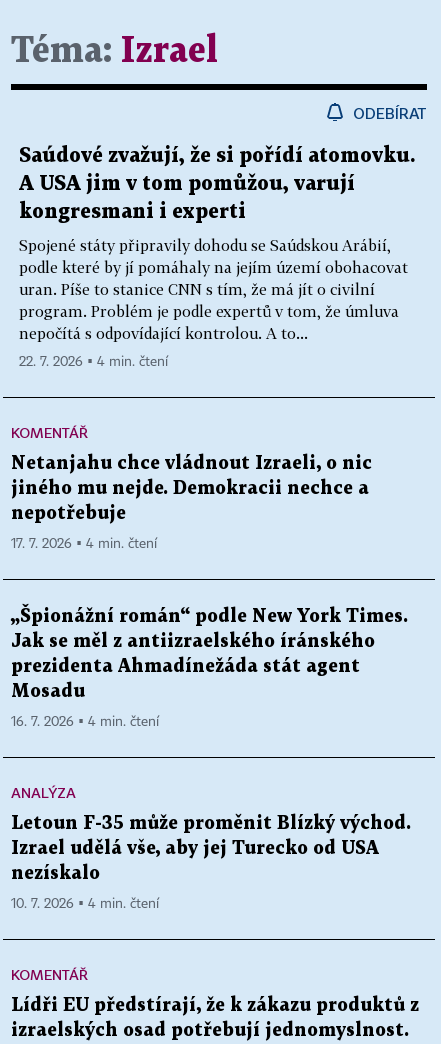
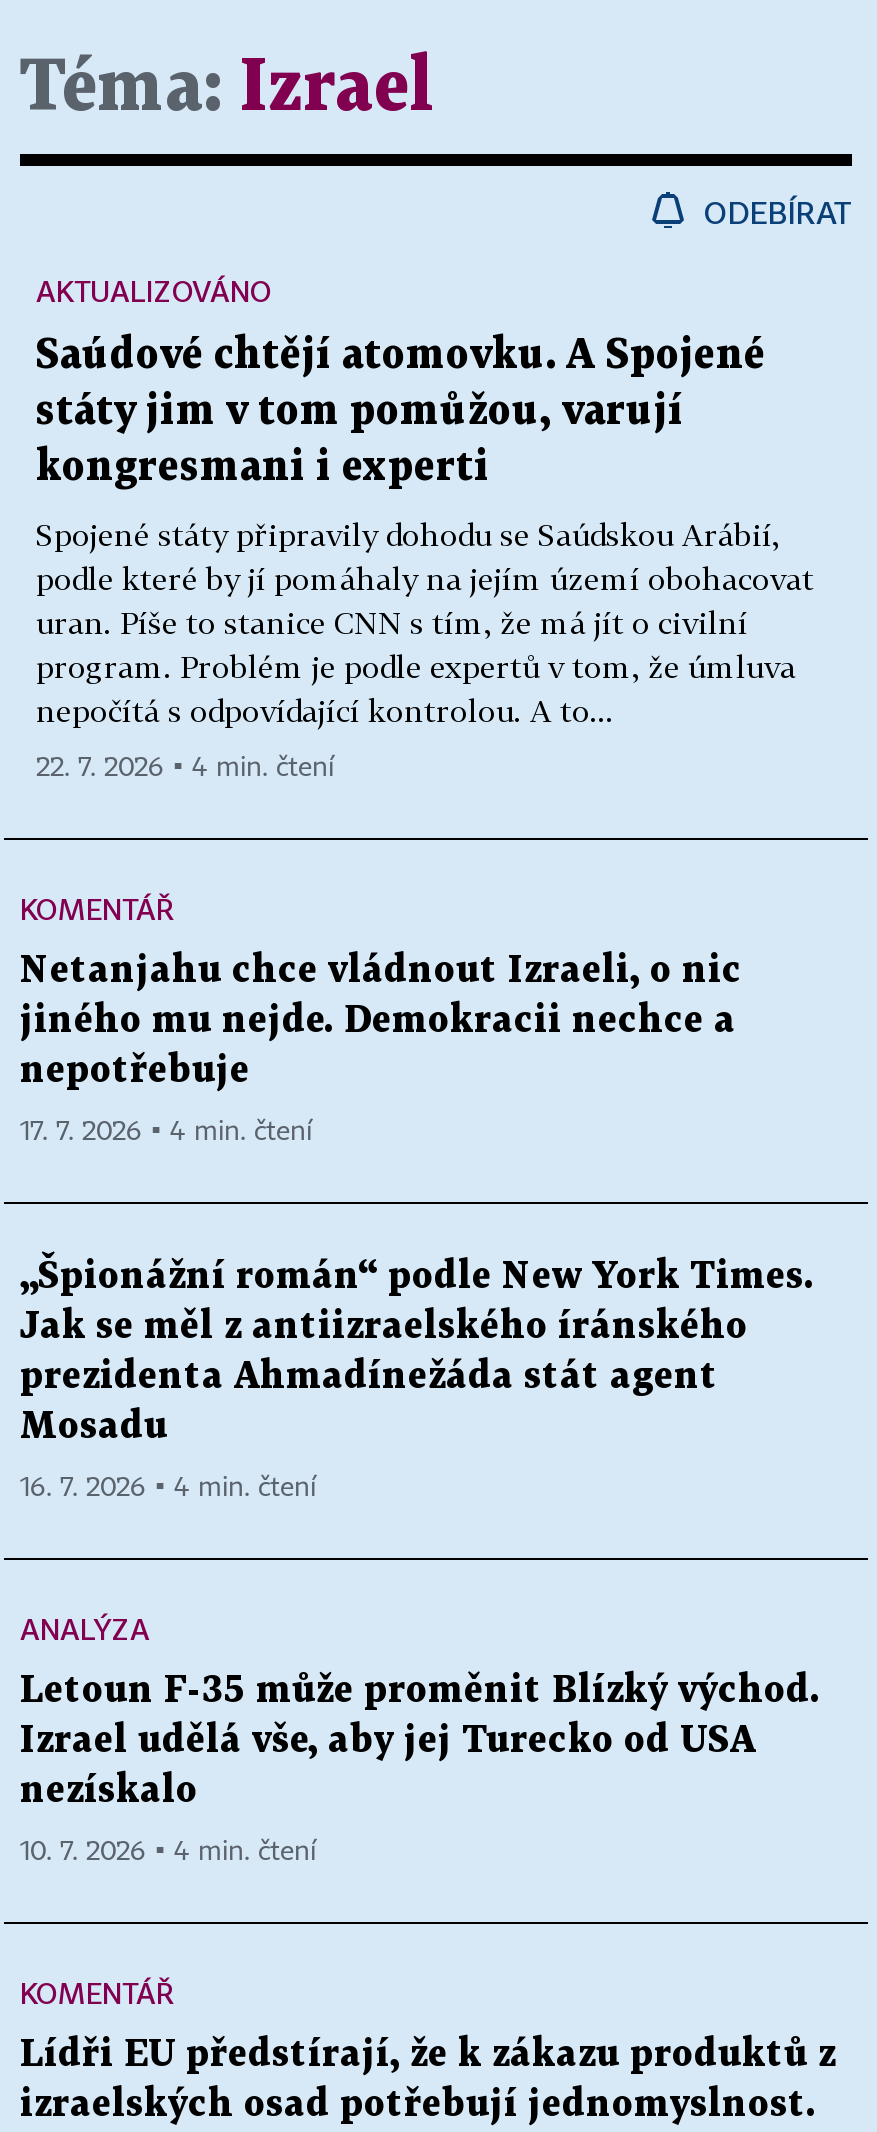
none -> [36,273,272,307] AKTUALIZOVÁNO
[19,146,415,194] Saúdové zvažují, že si pořídí atomovku. | A USA jim v tom pomůžou, varují -> [36,335,766,431] Saúdové chtějí atomovku. A Spojené | státy jim v tom pomůžou, varují

